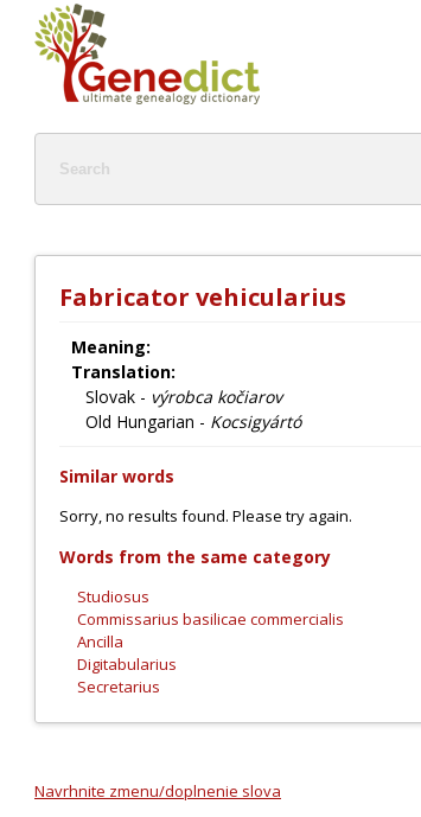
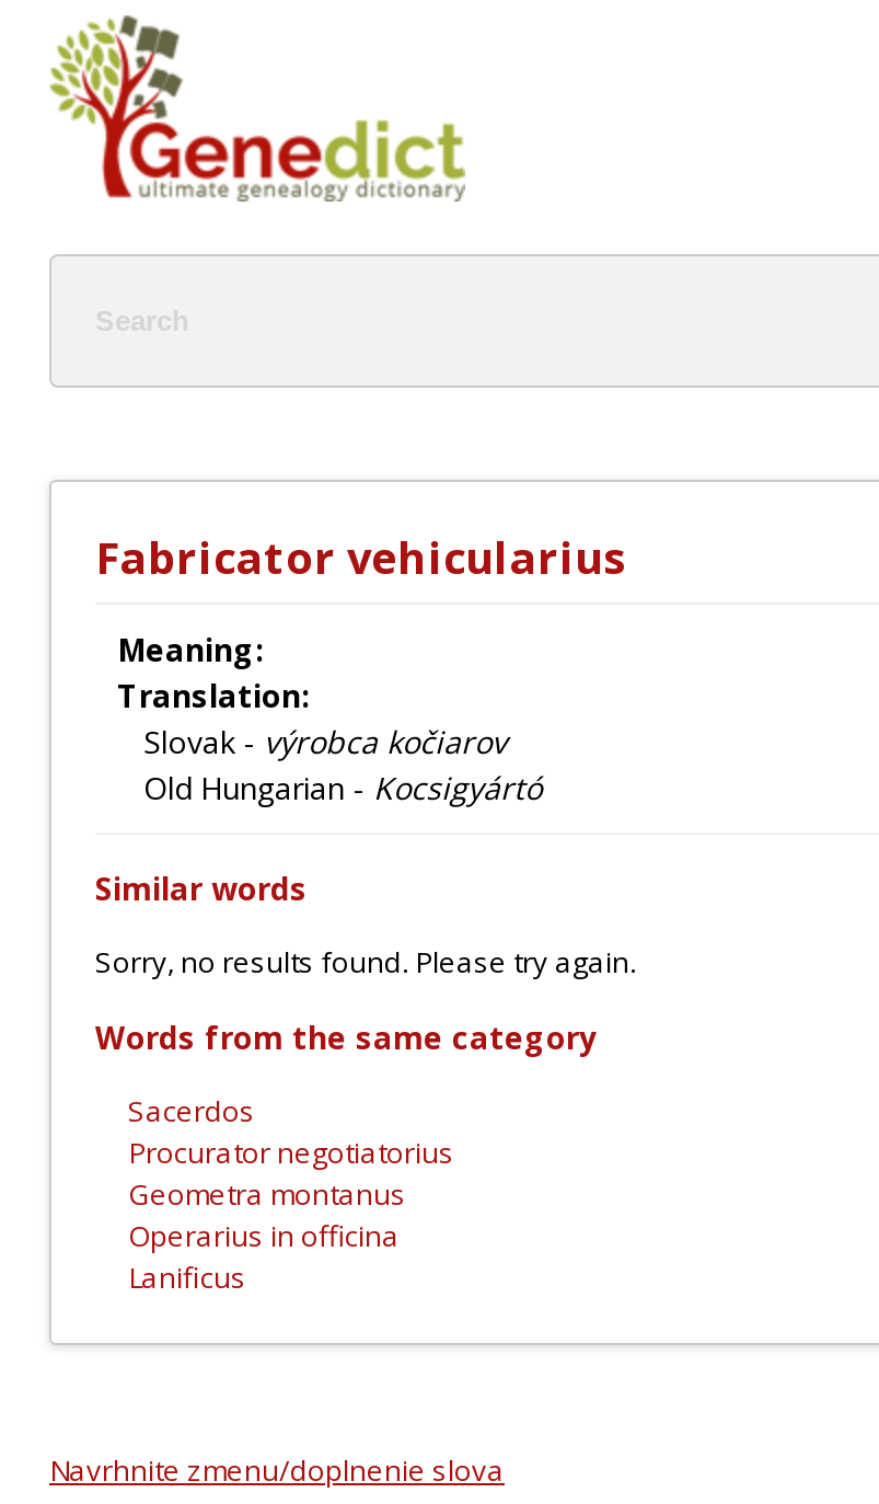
[77,586,344,697] Studiosus | Commissarius basilicae commercialis | Ancilla | Digitabularius | Secretarius -> [128,1091,454,1297] Sacerdos | Procurator negotiatorius | Geometra montanus | Operarius in officina | Lanificus

